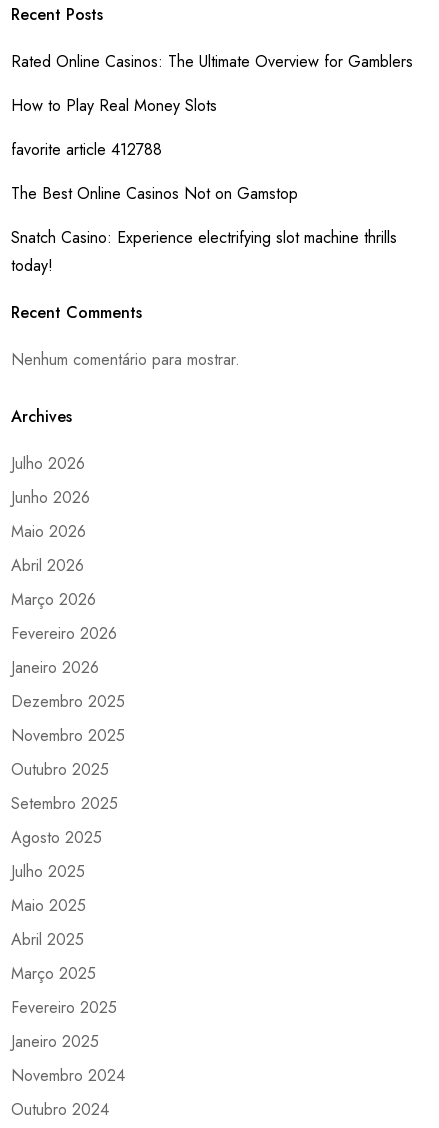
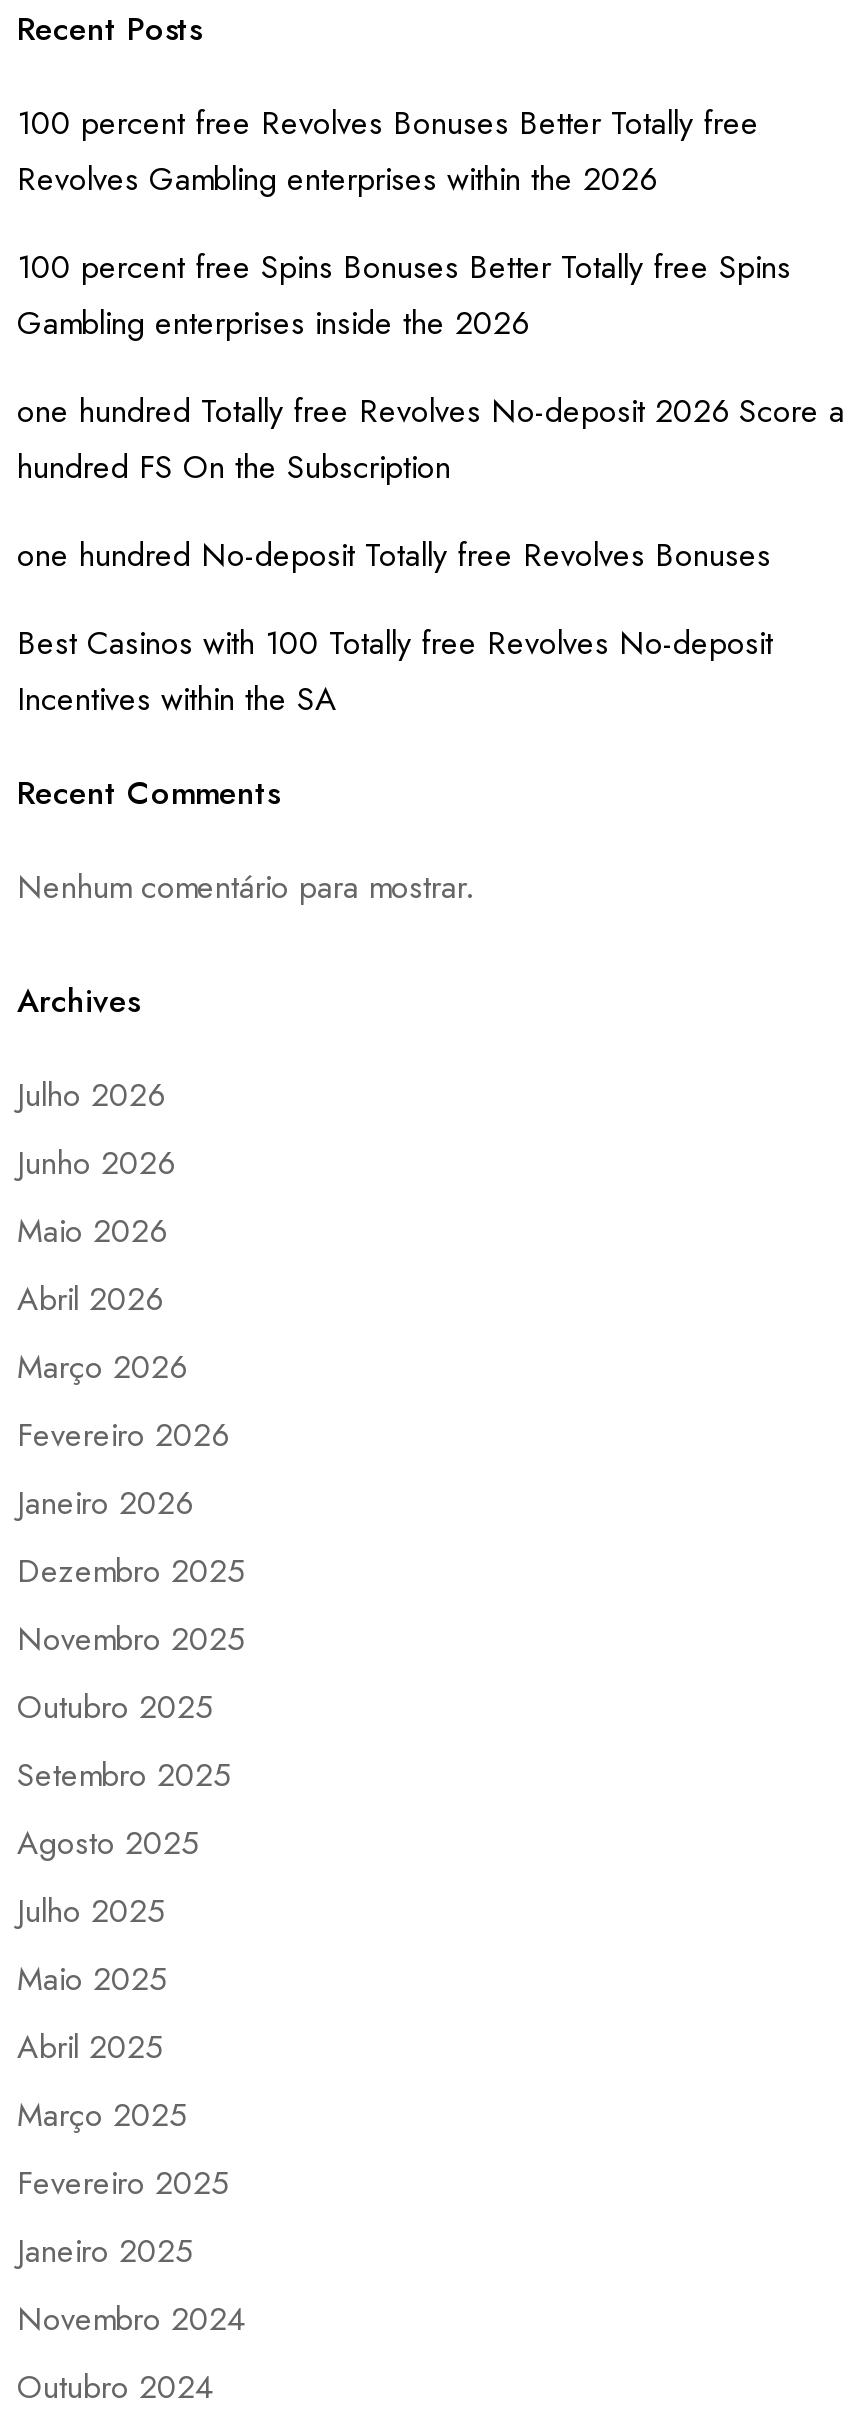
[11,50,413,73] Rated Online Casinos: The Ultimate Overview for Gamblers -> [17,100,759,202] 100 percent free Revolves Bonuses Better Totally free | Revolves Gambling enterprises within the 2026
[11,94,217,117] How to Play Real Money Slots -> [17,244,791,346] 100 percent free Spins Bonuses Better Totally free Spins | Gambling enterprises inside the 2026
[11,138,162,161] favorite article 412788 -> [17,388,845,490] one hundred Totally free Revolves No-deposit 2026 Score a | hundred FS On the Subscription
[11,182,298,205] The Best Online Casinos Not on Gamstop -> [17,532,771,578] one hundred No-deposit Totally free Revolves Bonuses
[11,226,397,277] Snatch Casino: Experience electrifying slot machine thrills | today! -> [17,620,773,722] Best Casinos with 100 Totally free Revolves No-deposit | Incentives within the SA

